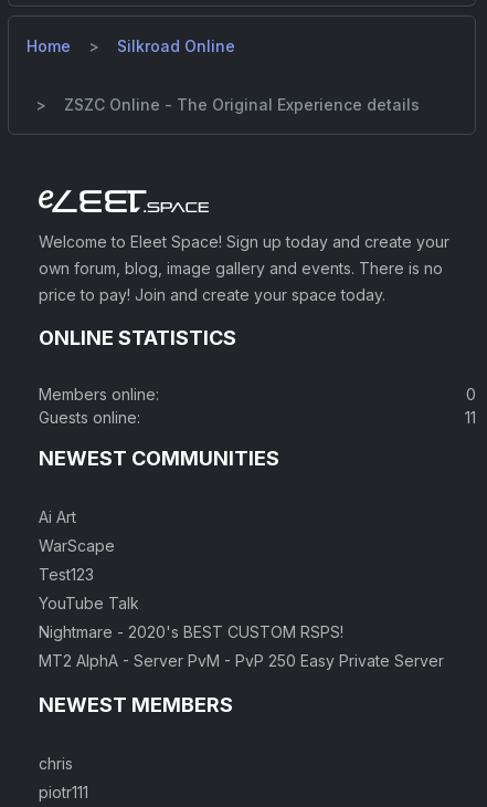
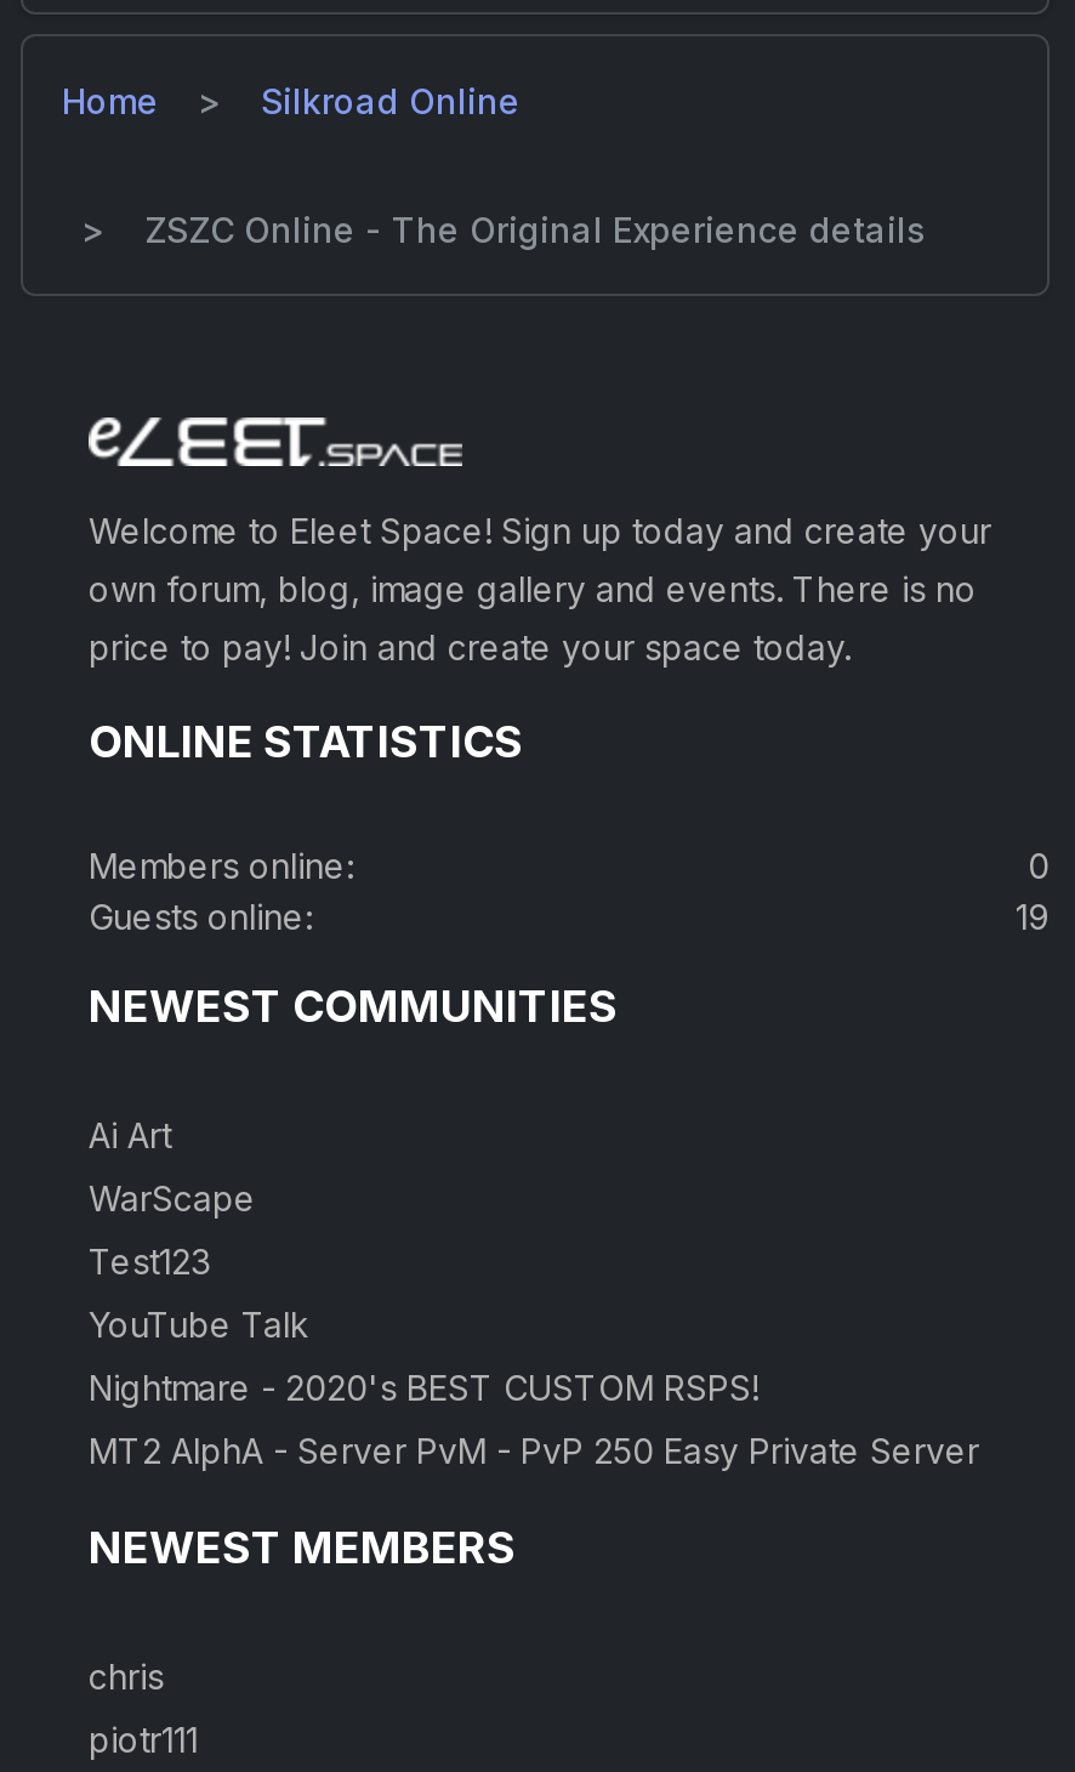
[465,408,476,427] 11 -> [1016,896,1050,937] 19

